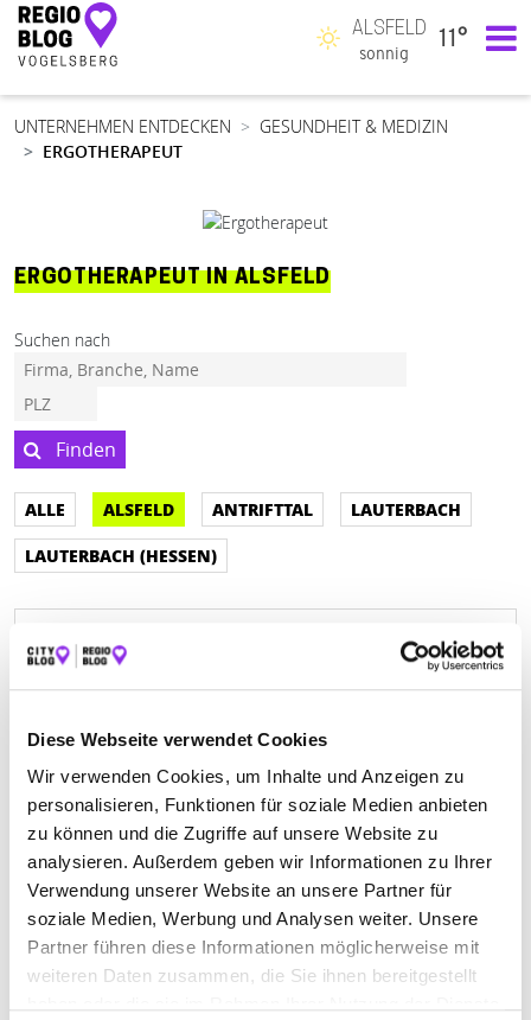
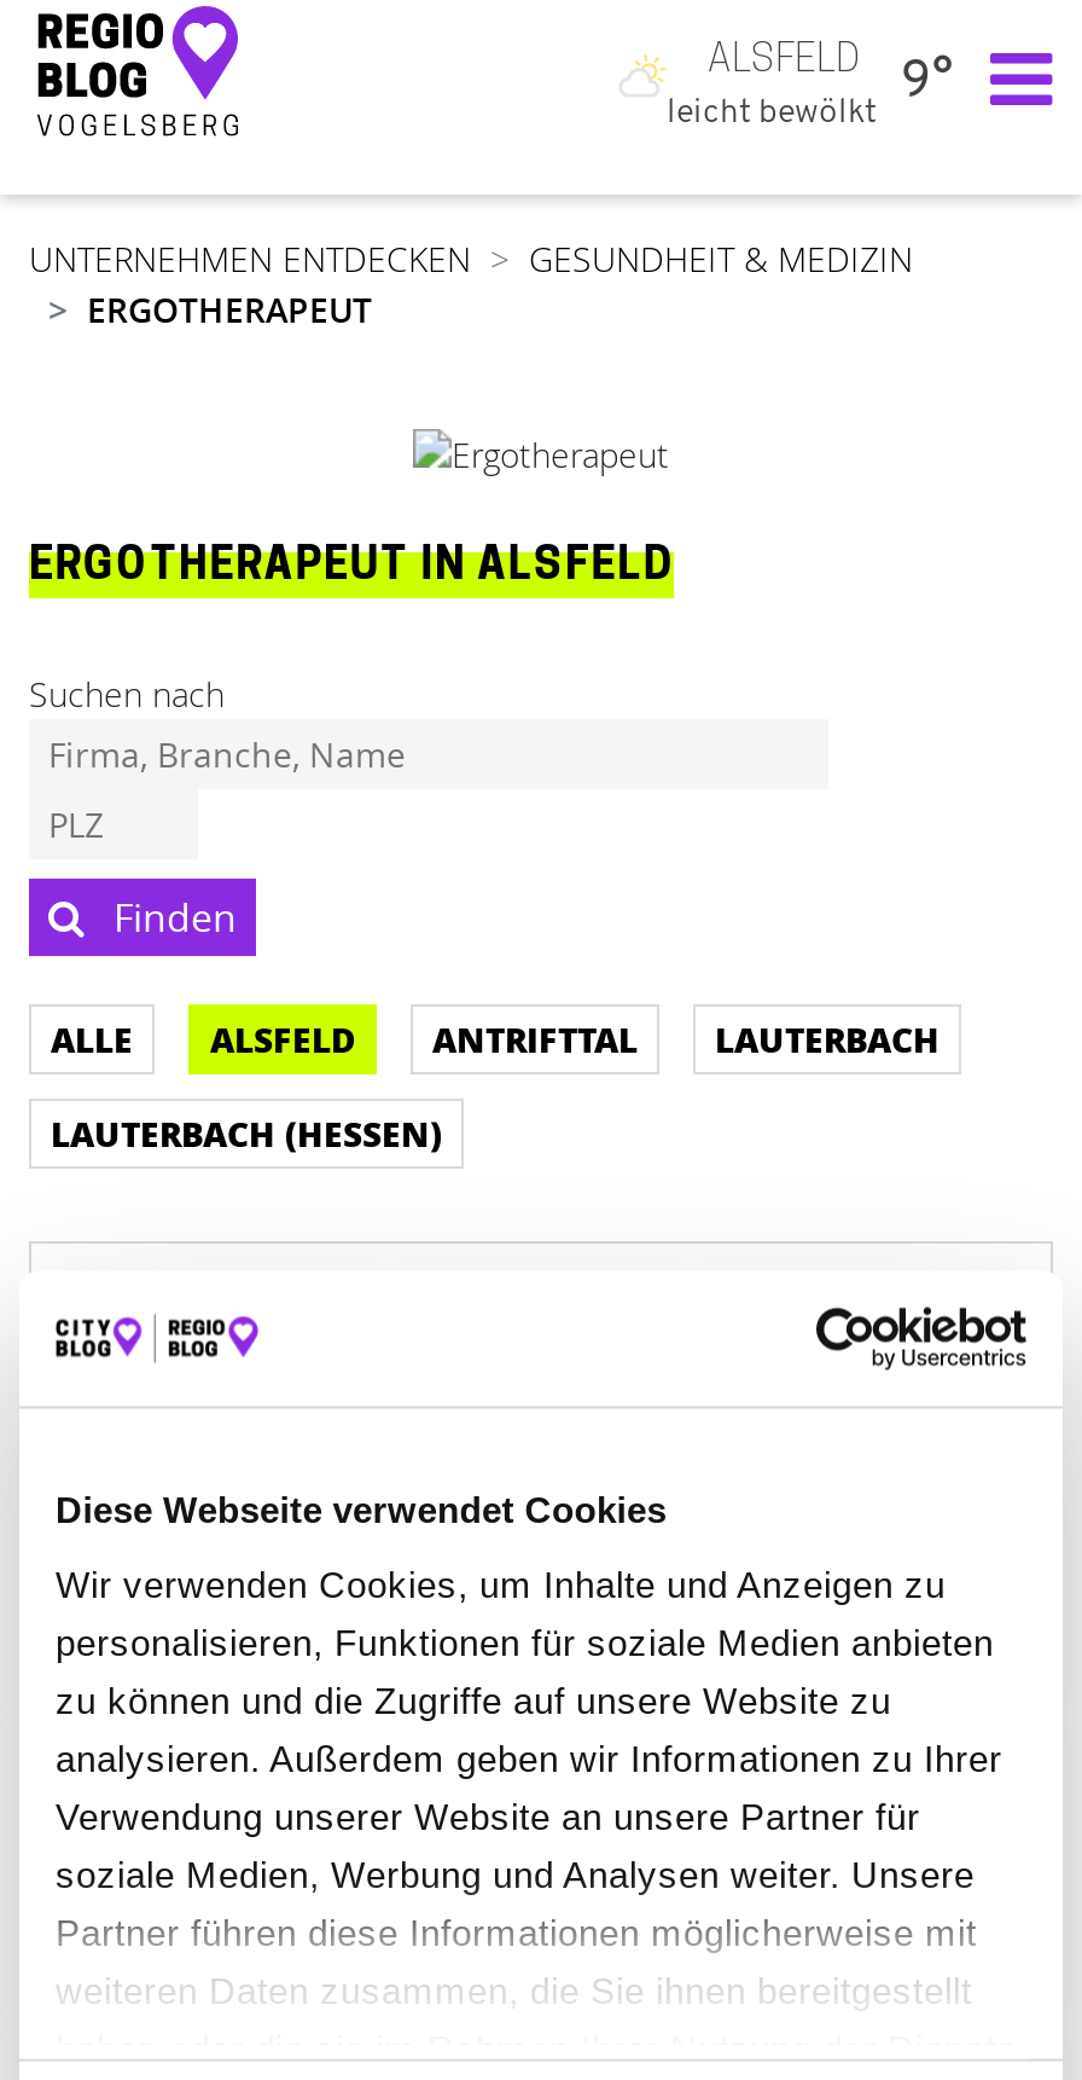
[352,20,468,53] ALSFELD 11° -> [708,42,954,109] ALSFELD 9°
[359,43,408,64] sonnig -> [667,88,877,132] leicht bewölkt

